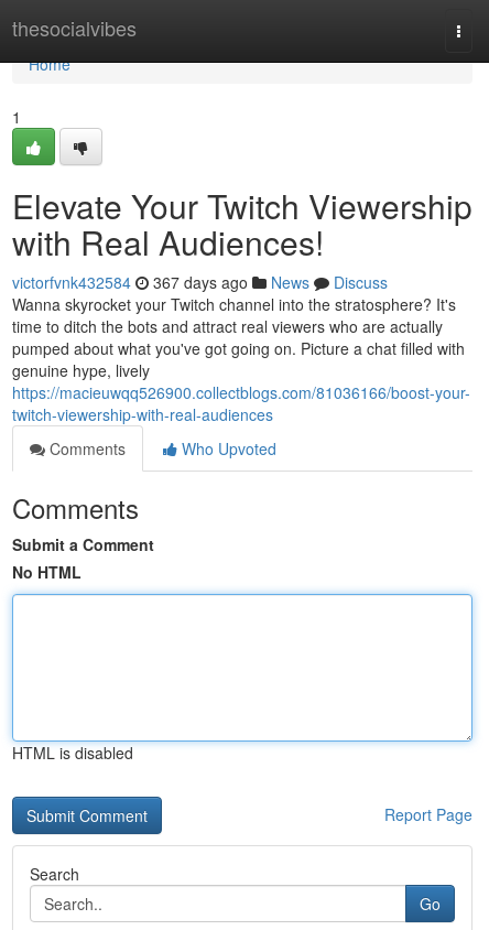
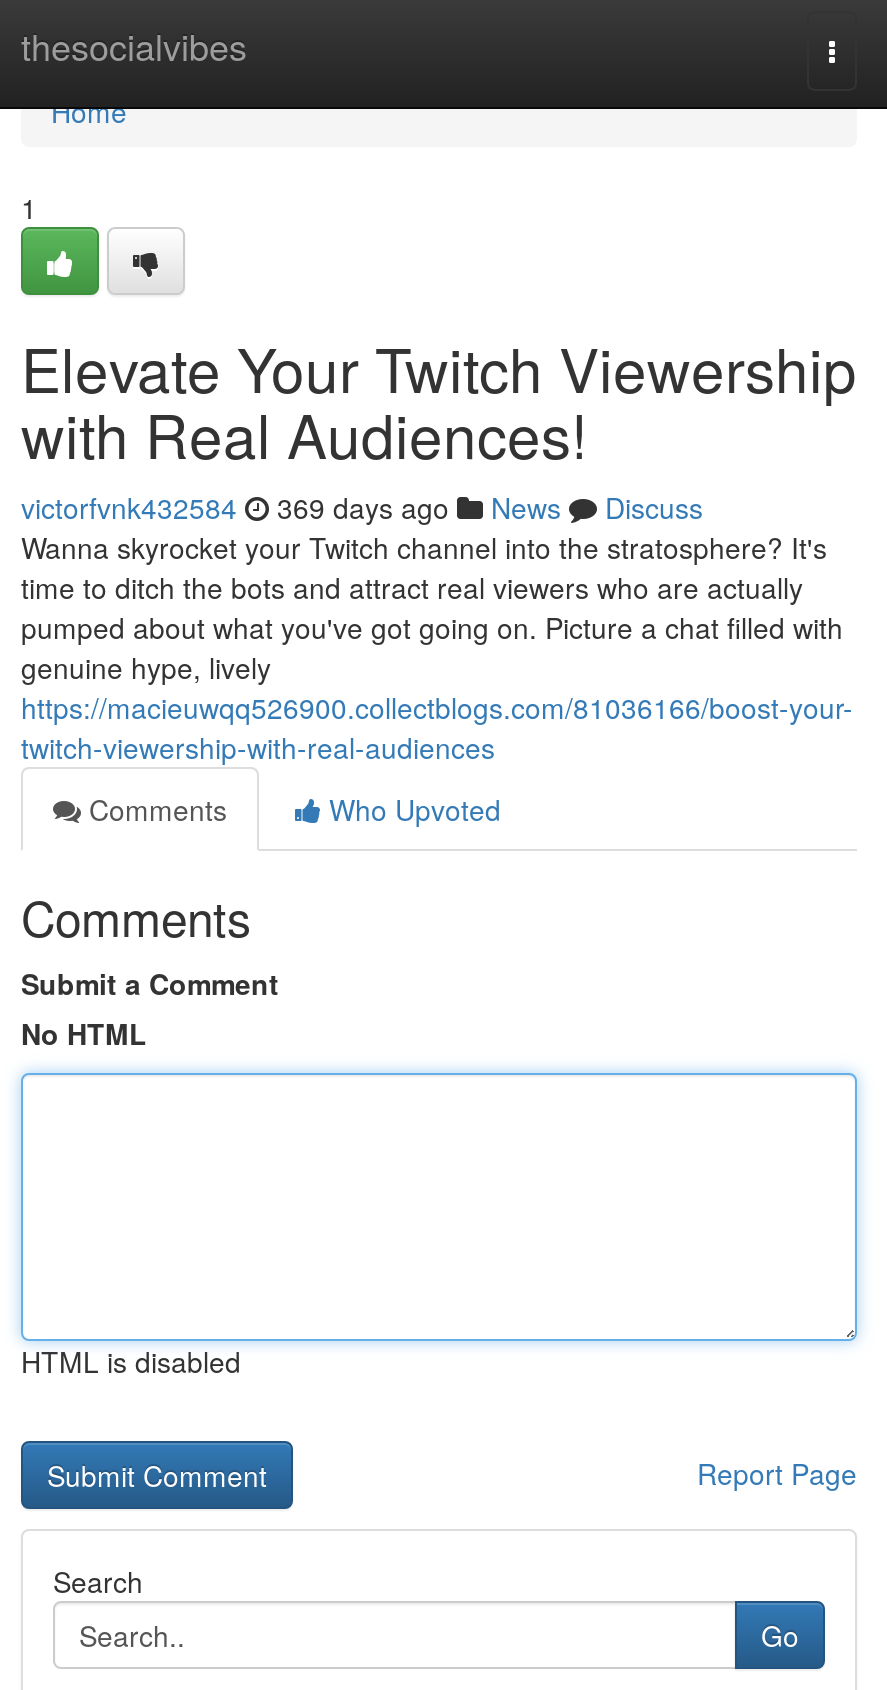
[12,271,388,293] victorfvnk432584 367 days ago News Discuss -> [21,487,703,527] victorfvnk432584 369 days ago News Discuss

